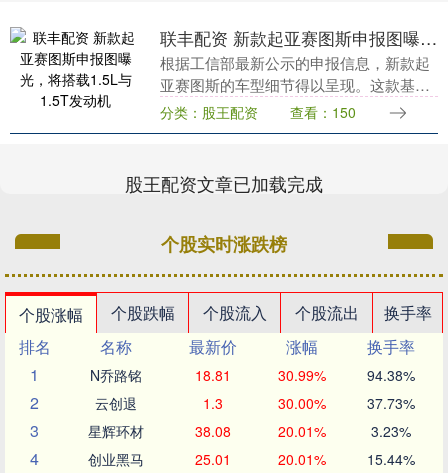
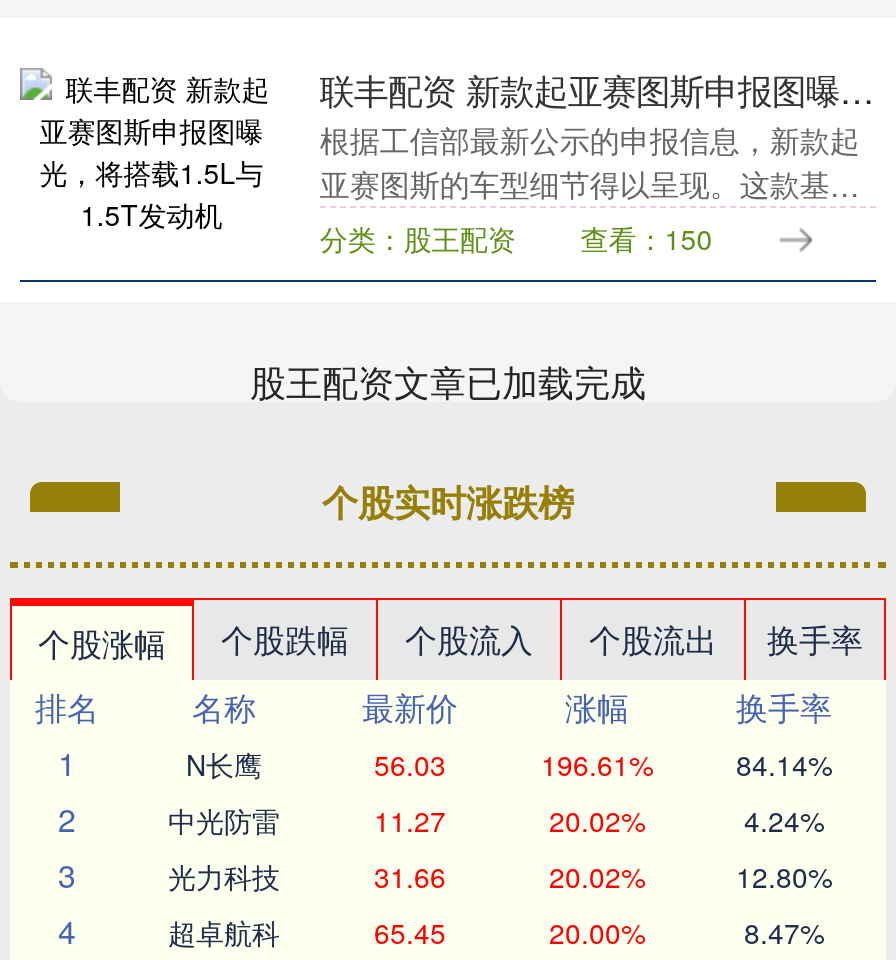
[90,365,414,385] N乔路铭 | 18.81 | 30.99% | 94.38% -> [186,745,832,785] N长鹰 | 56.03 | 196.61% | 84.14%
[95,393,414,413] 云创退 | 1.3 | 30.00% | 37.73% -> [168,801,824,841] 中光防雷 | 11.27 | 20.02% | 4.24%
[88,421,410,441] 星辉环材 | 38.08 | 20.01% | 3.23% -> [168,857,832,897] 光力科技 | 31.66 | 20.02% | 12.80%
[88,449,414,469] 创业黑马 | 25.01 | 20.01% | 15.44% -> [168,913,824,953] 超卓航科 | 65.45 | 20.00% | 8.47%

